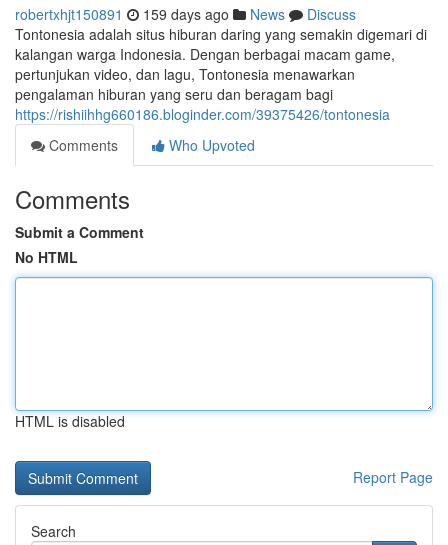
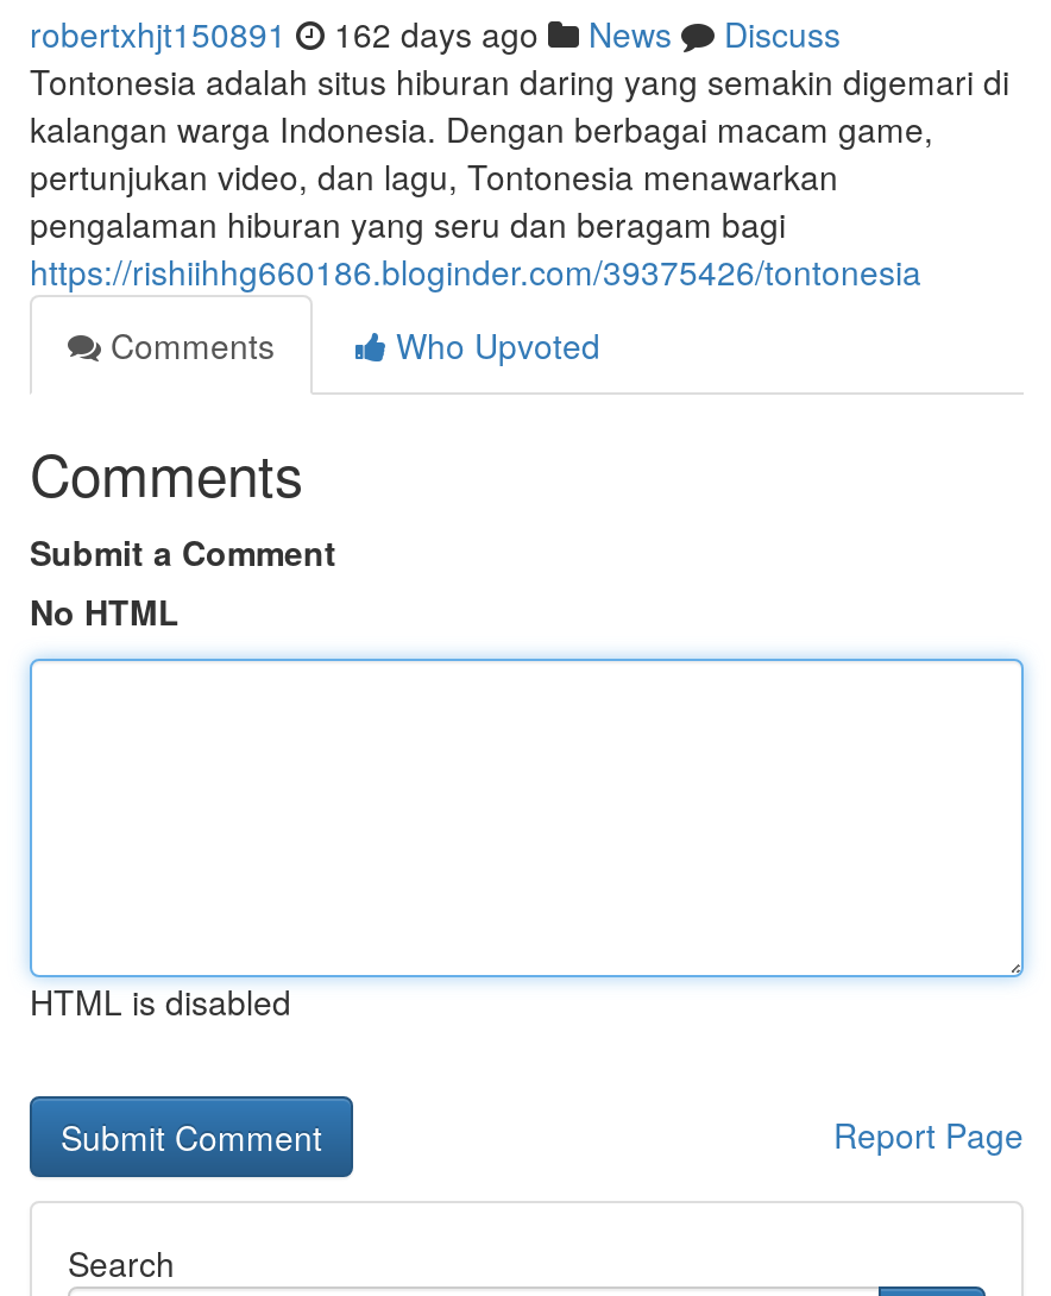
[15,4,356,24] robertxhjt150891 159 days ago News Discuss -> [30,10,841,57] robertxhjt150891 162 days ago News Discuss

